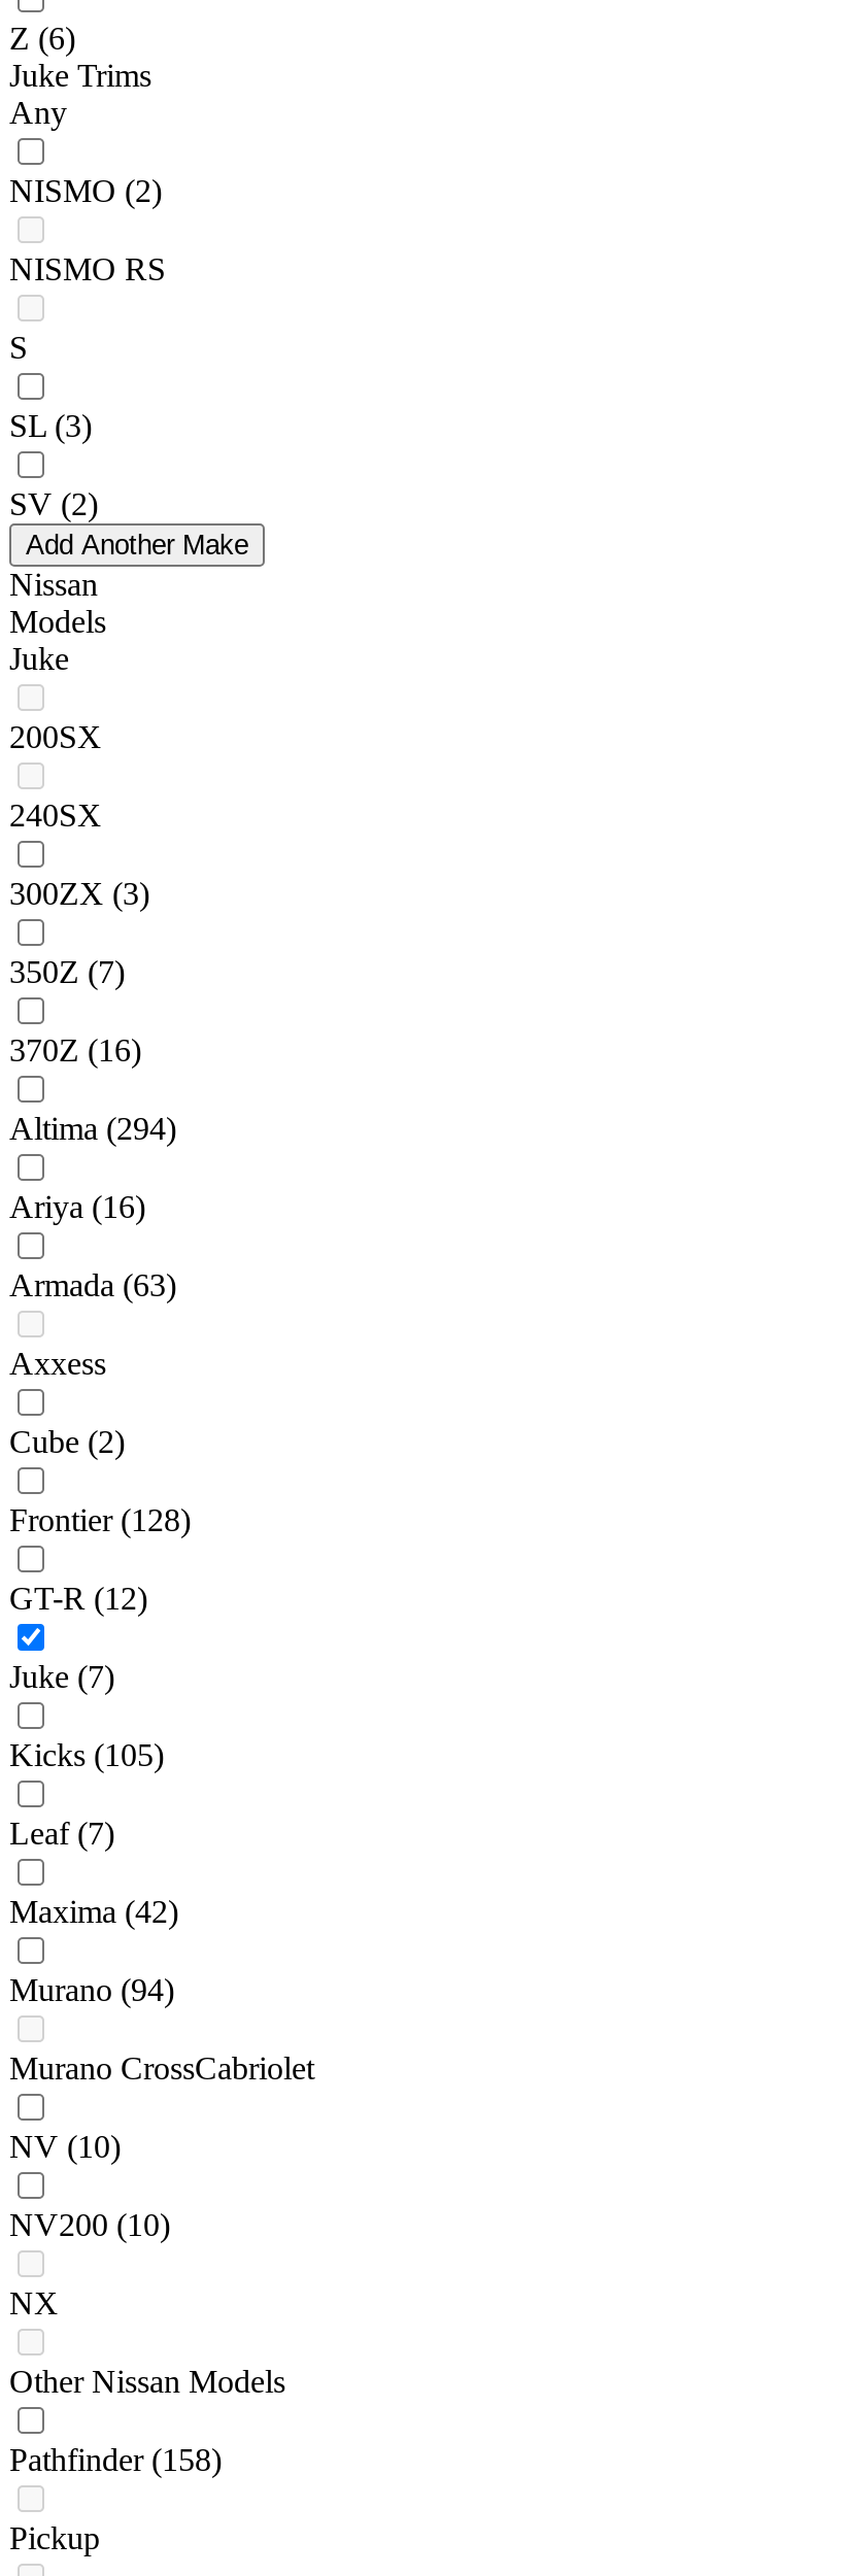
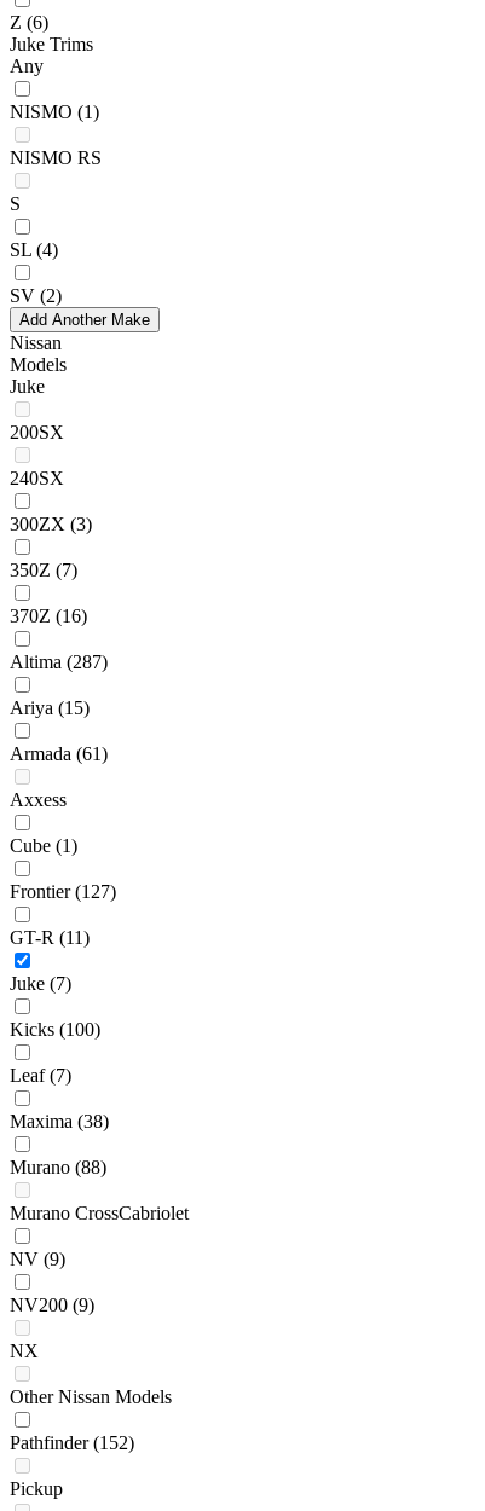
[9,174,162,209] NISMO (2) -> [10,102,99,123] NISMO (1)
[9,409,92,444] SL (3) -> [10,240,58,260] SL (4)
[9,1112,176,1147] Altima (294) -> [10,652,108,673] Altima (287)
[9,1190,145,1225] Ariya (16) -> [10,698,90,719] Ariya (15)
[9,1268,176,1303] Armada (63) -> [10,744,108,764] Armada (61)
[9,1425,125,1460] Cube (2) -> [10,836,77,856] Cube (1)
[9,1503,191,1538] Frontier (128) -> [10,882,116,902] Frontier (127)
[9,1581,147,1616] GT-R (12) -> [10,928,90,948] GT-R (11)
[9,1738,164,1773] Kicks (105) -> [10,1020,100,1040] Kicks (100)
[9,1895,178,1930] Maxima (42) -> [10,1111,109,1132] Maxima (38)
[9,1973,174,2008] Murano (94) -> [10,1157,106,1178] Murano (88)
[9,2130,121,2165] NV (10) -> [10,1249,65,1270] NV (9)
[9,2208,170,2243] NV200 (10) -> [10,1295,94,1316] NV200 (9)
[9,2443,222,2478] Pathfinder (158) -> [10,1433,134,1453] Pathfinder (152)

